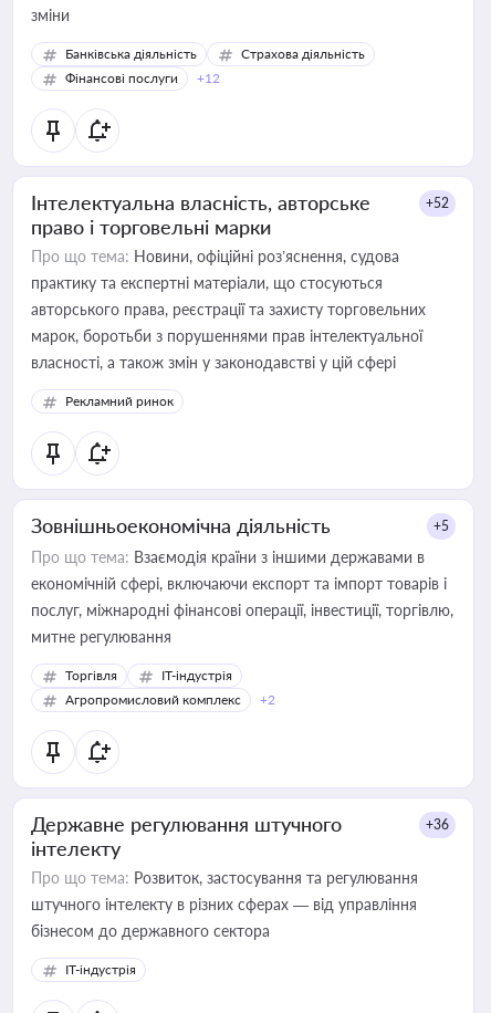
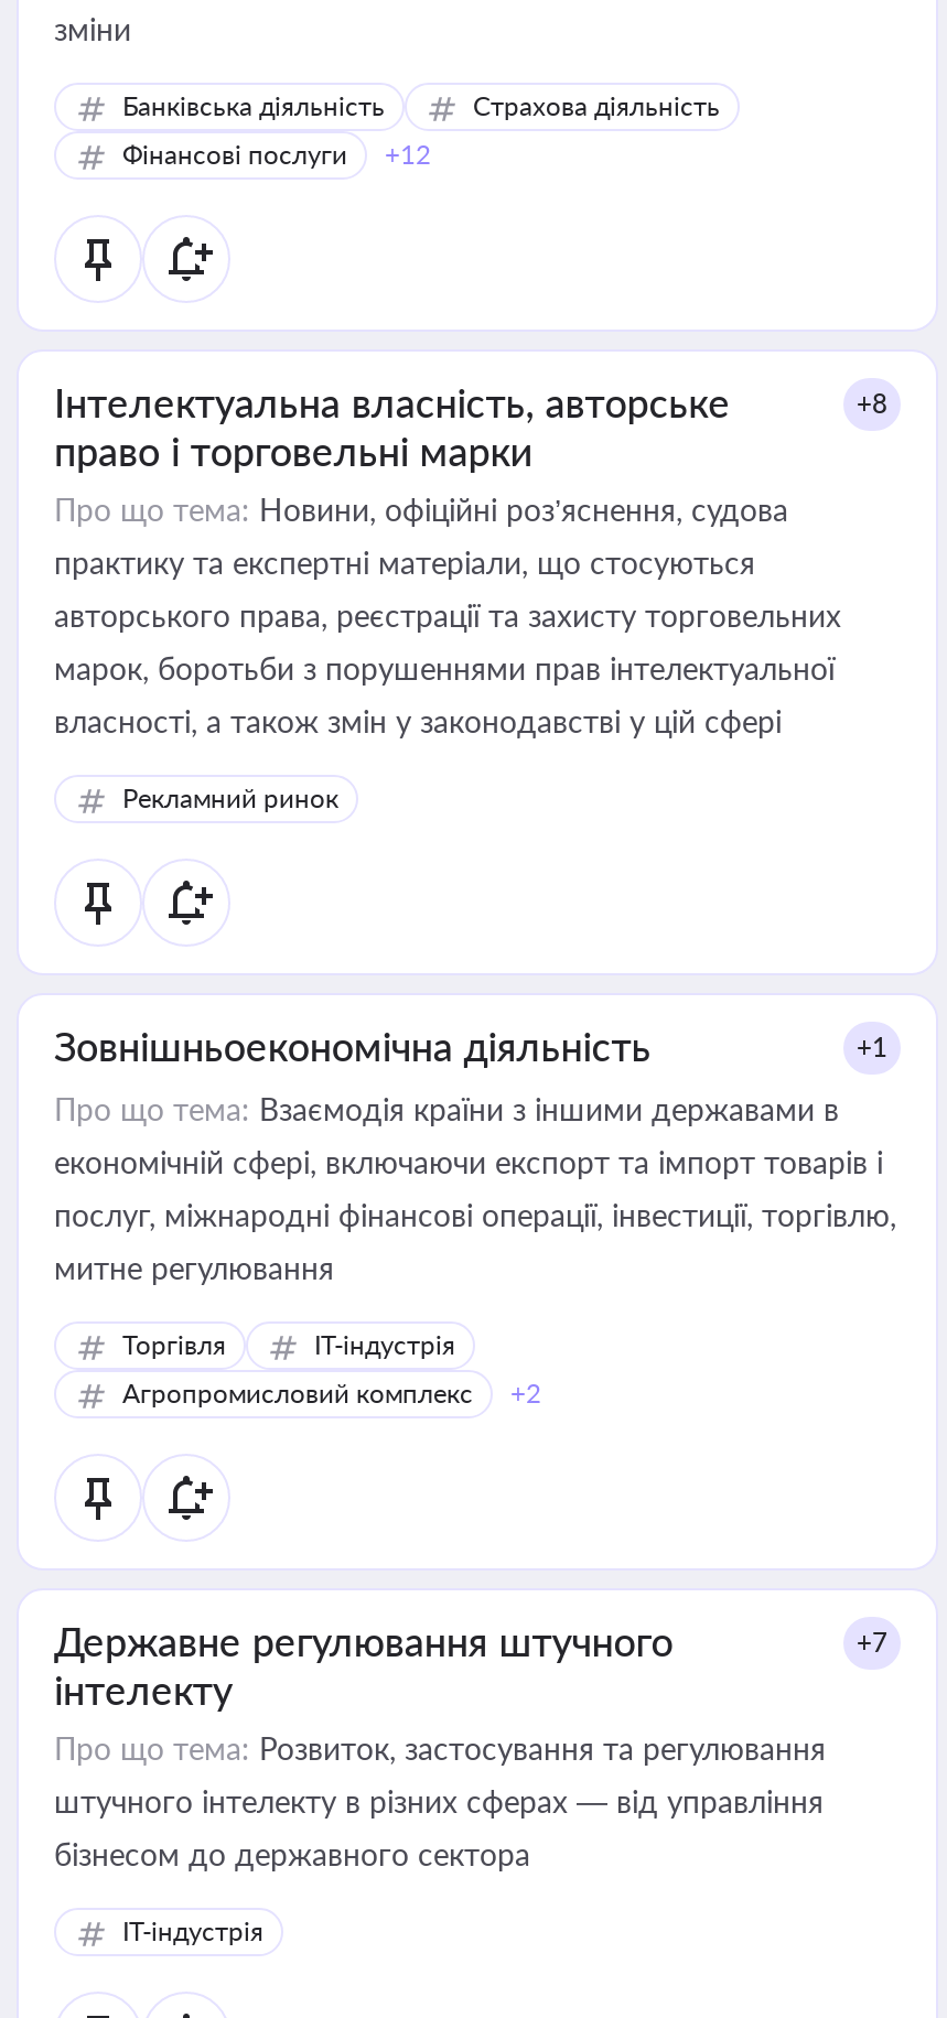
[426,195,449,211] +52 -> [857,387,887,420] +8
[433,518,449,534] +5 -> [857,1030,887,1064] +1
[426,816,449,833] +36 -> [857,1626,887,1659] +7

